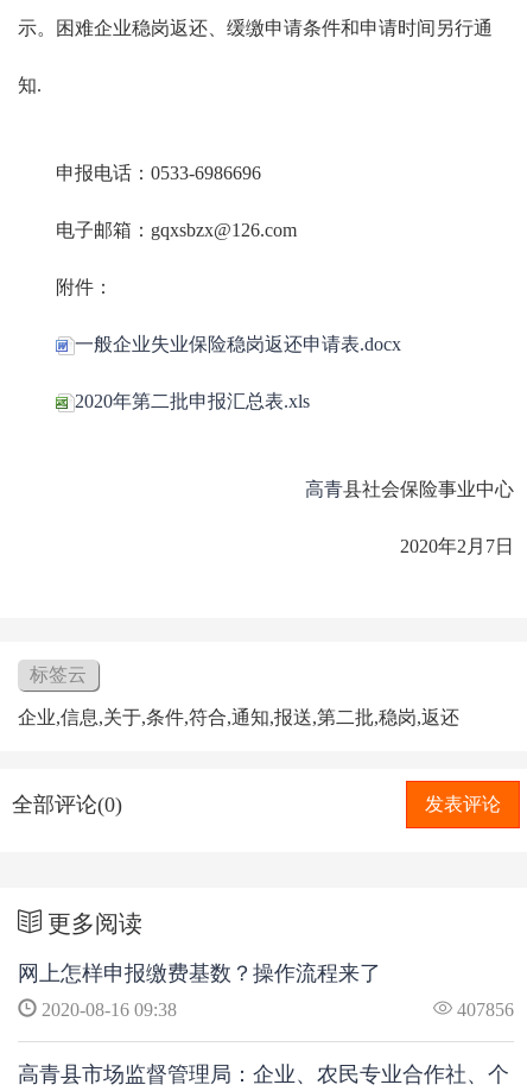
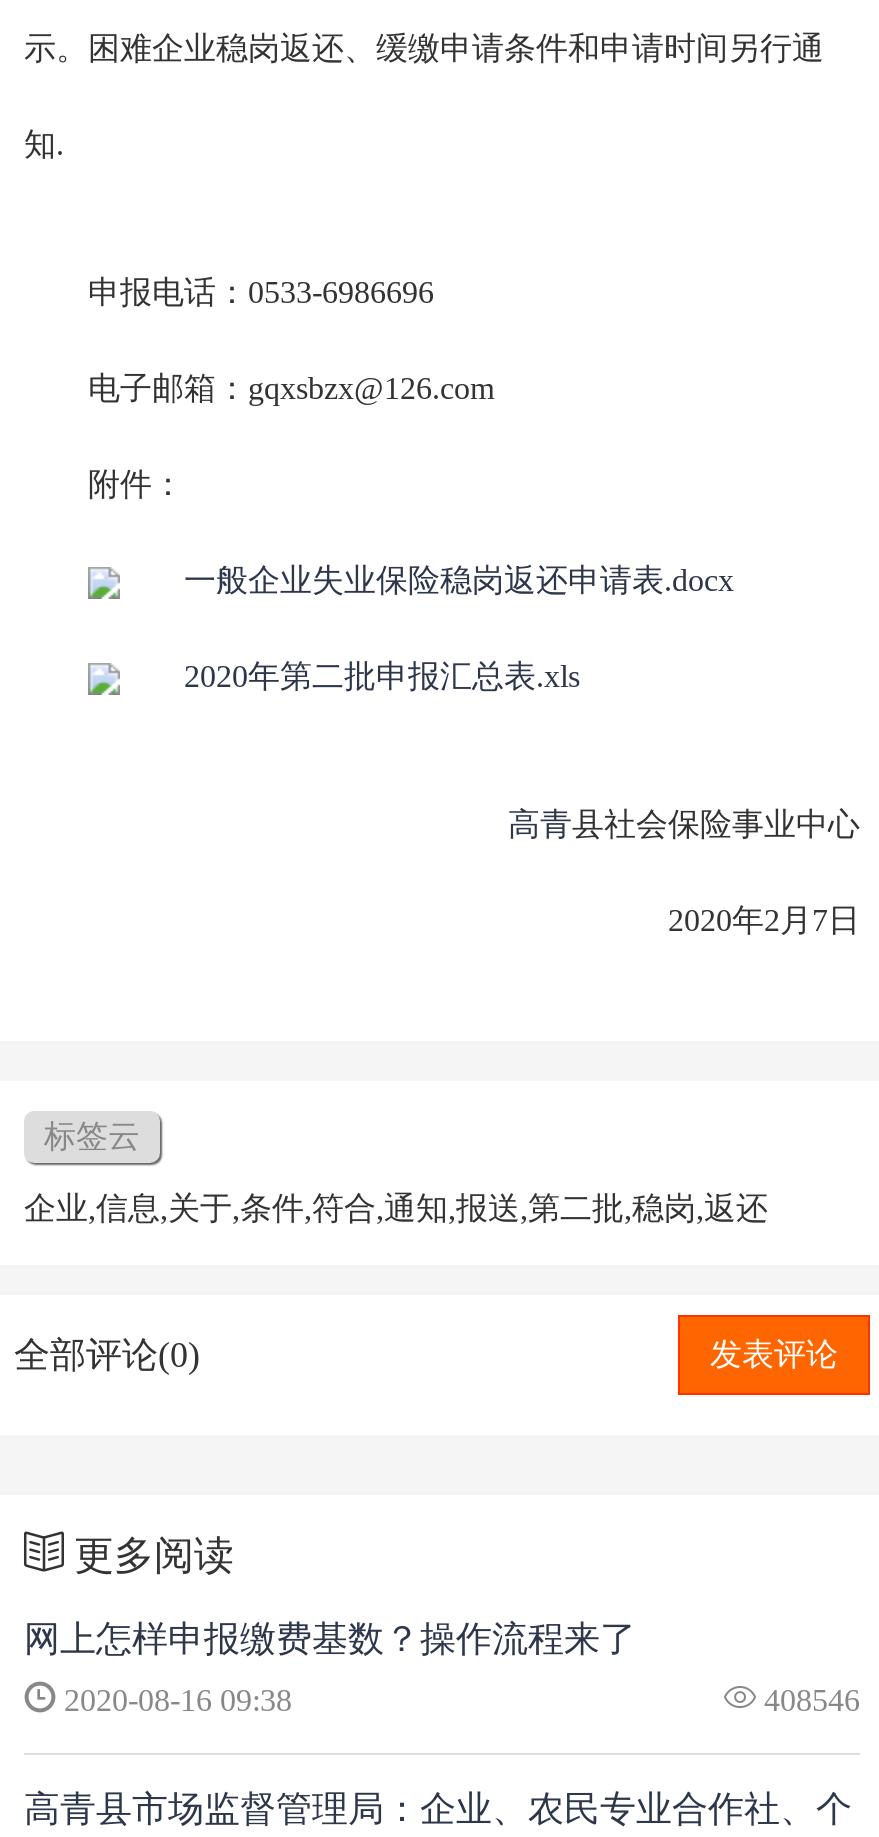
[452,999,514,1020] 407856 -> [756,1683,860,1717] 408546

